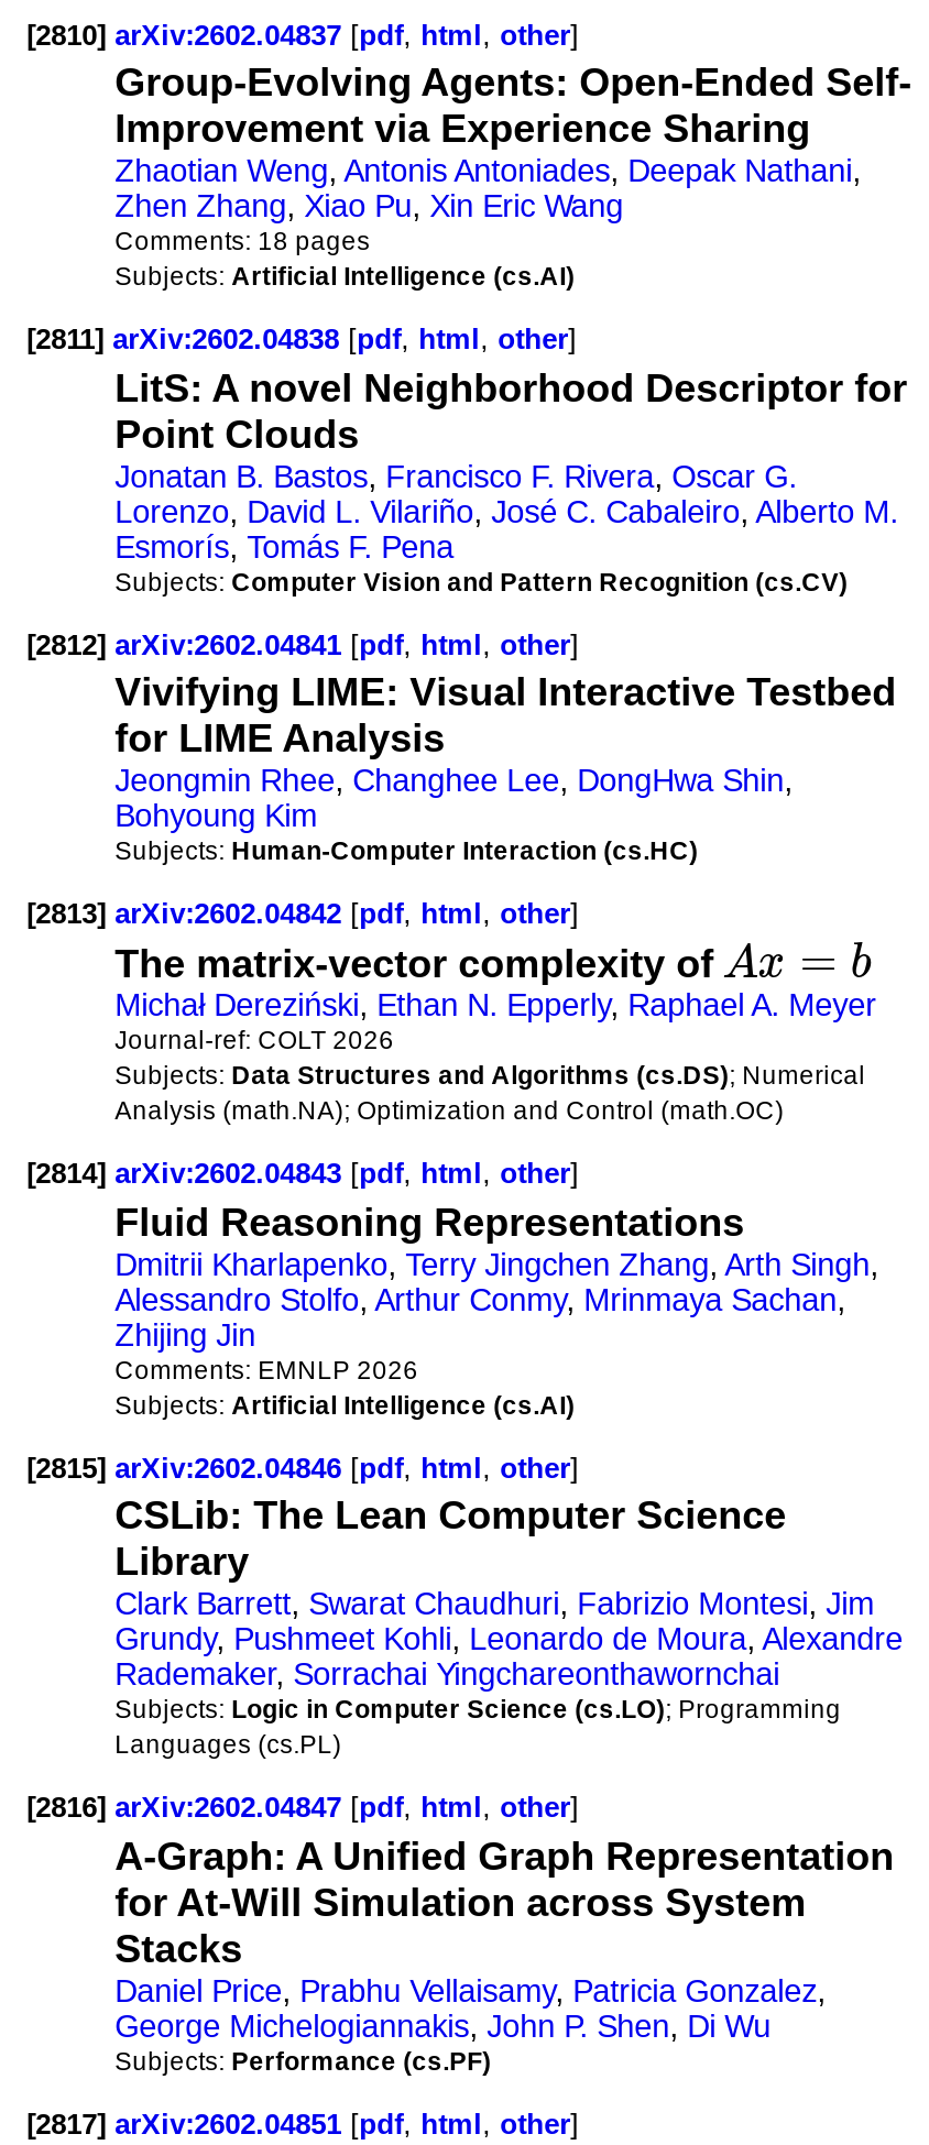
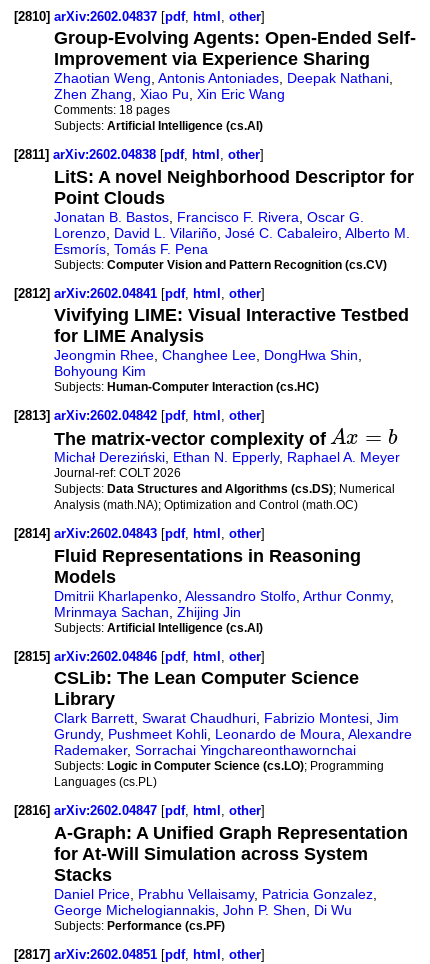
[115,1200,879,1383] Fluid Reasoning Representations | Dmitrii Kharlapenko, Terry Jingchen Zhang, Arth Singh, | Alessandro Stolfo, Arthur Conmy, Mrinmaya Sachan, | Zhijing Jin | Comments: EMNLP 2026 -> [54,546,394,620] Fluid Representations in Reasoning | Models | Dmitrii Kharlapenko, Alessandro Stolfo, Arthur Conmy, | Mrinmaya Sachan, Zhijing Jin

